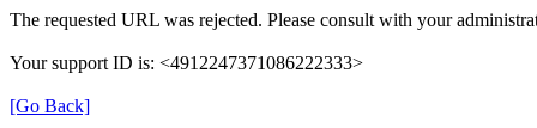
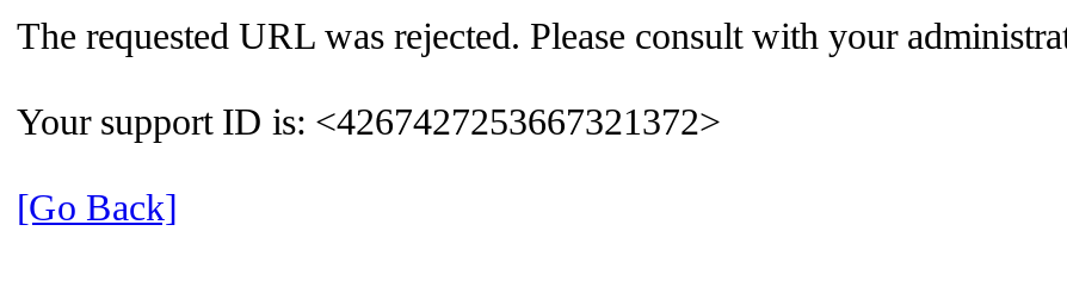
[10,53,363,73] Your support ID is: <4912247371086222333> -> [17,101,721,142] Your support ID is: <4267427253667321372>

